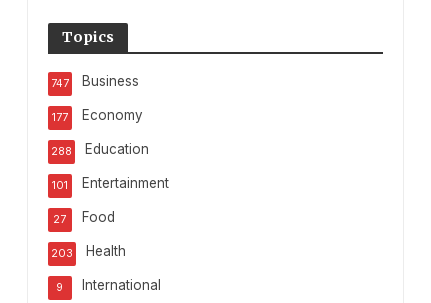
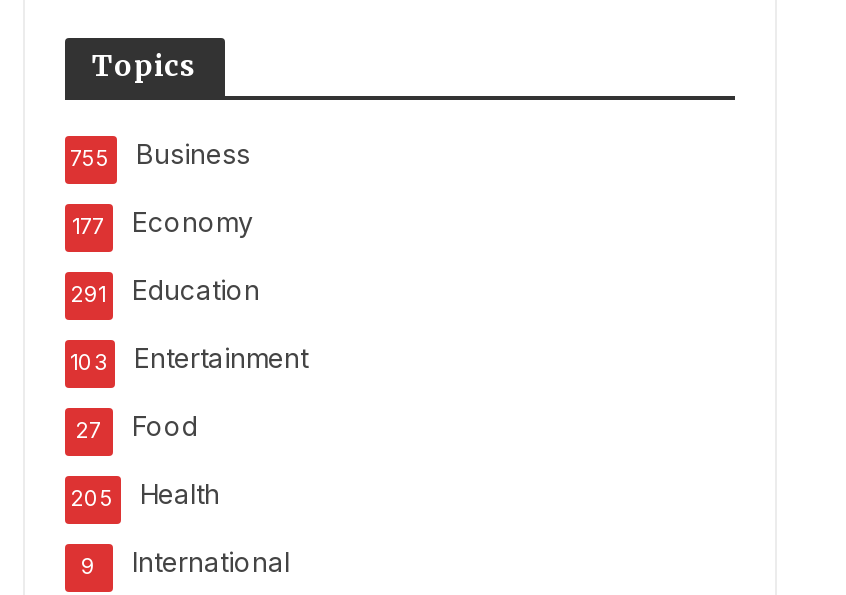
[50,73,138,90] 747 Business -> [70,138,250,172] 755 Business
[50,141,148,158] 288 Education -> [70,274,260,308] 291 Education
[51,175,168,192] 101 Entertainment -> [70,342,308,376] 103 Entertainment
[50,243,125,260] 203 Health -> [70,478,220,512] 205 Health

